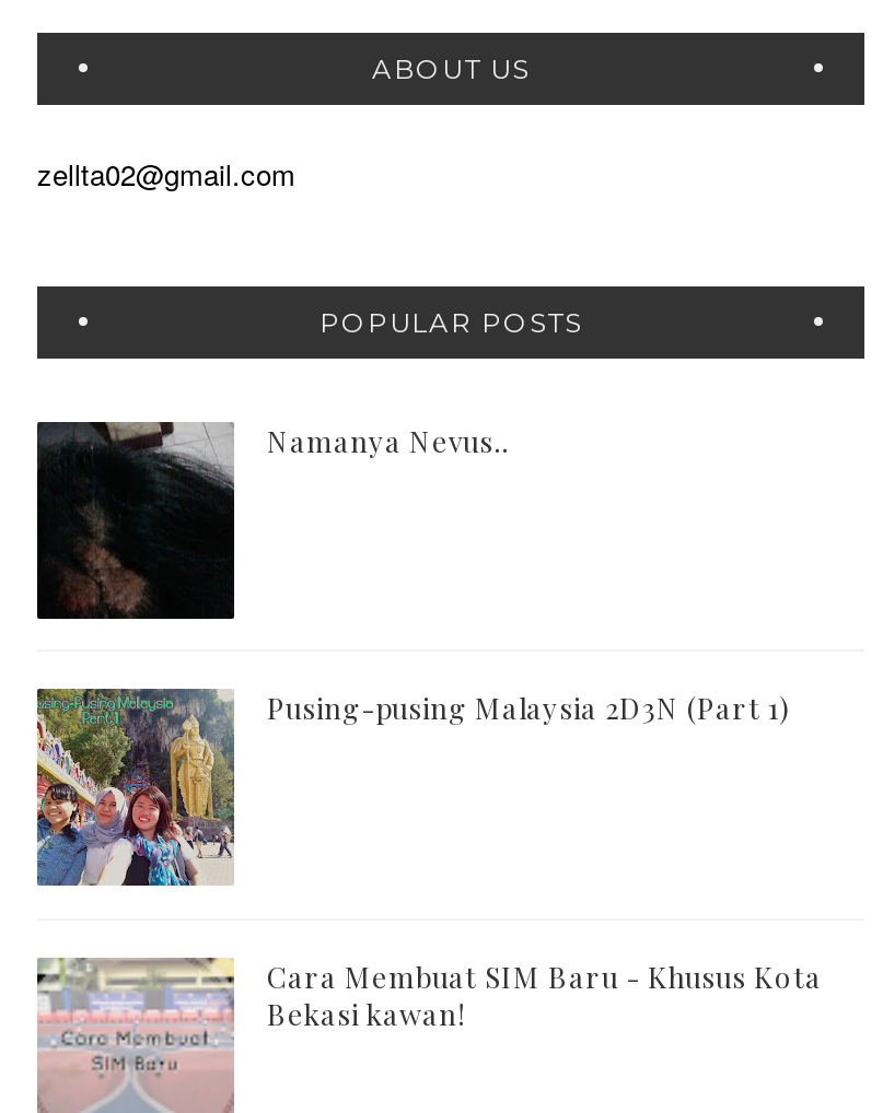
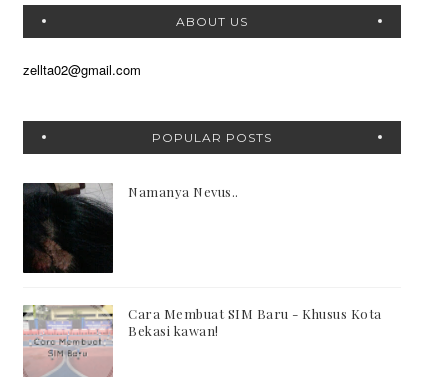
[35,689,790,888] [image] | Pusing-pusing Malaysia 2D3N (Part 1) -> none

